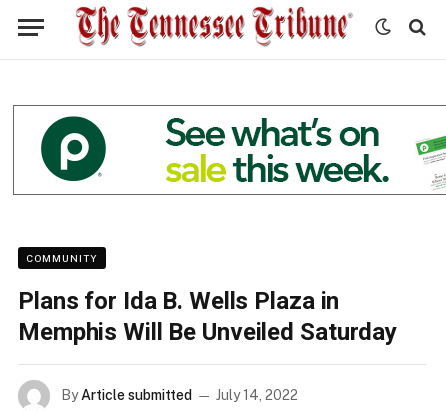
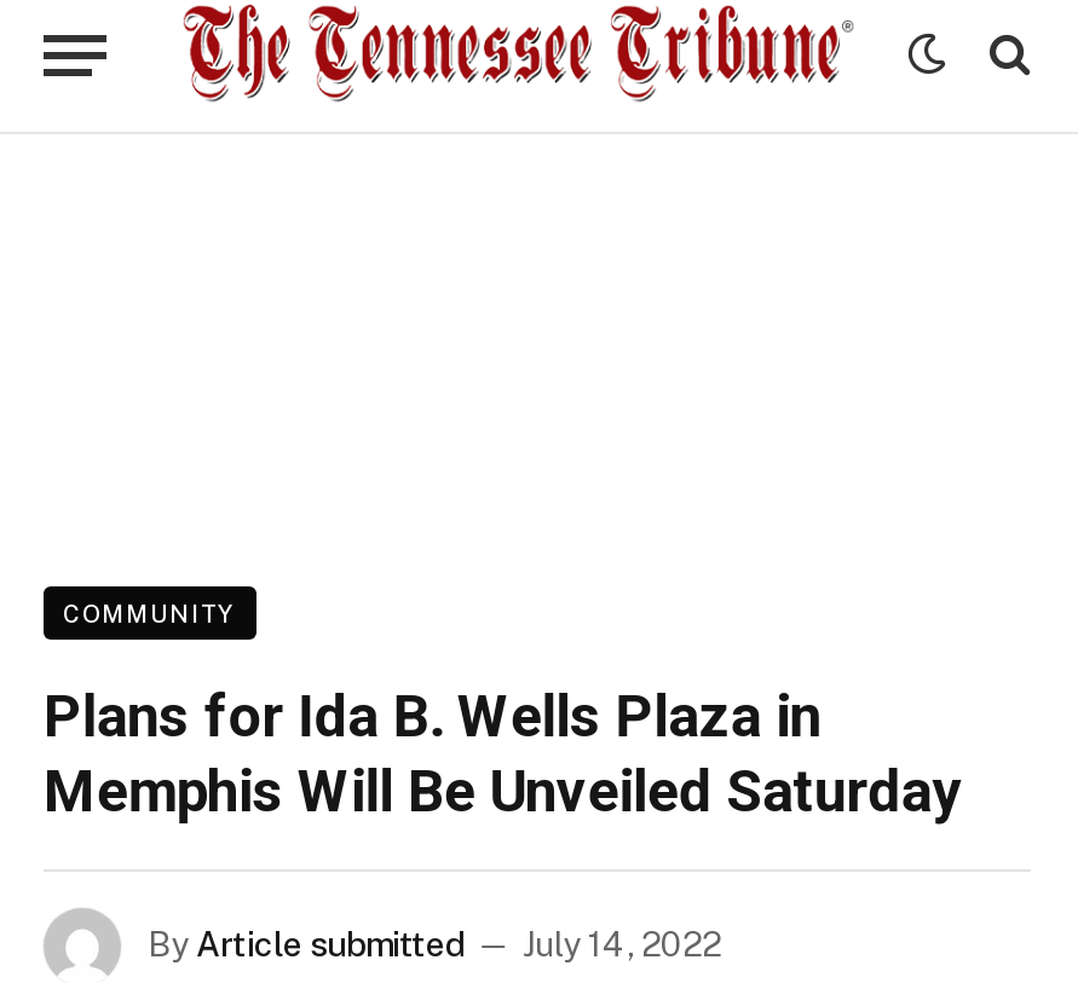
[12,104,443,196] [image] -> none

